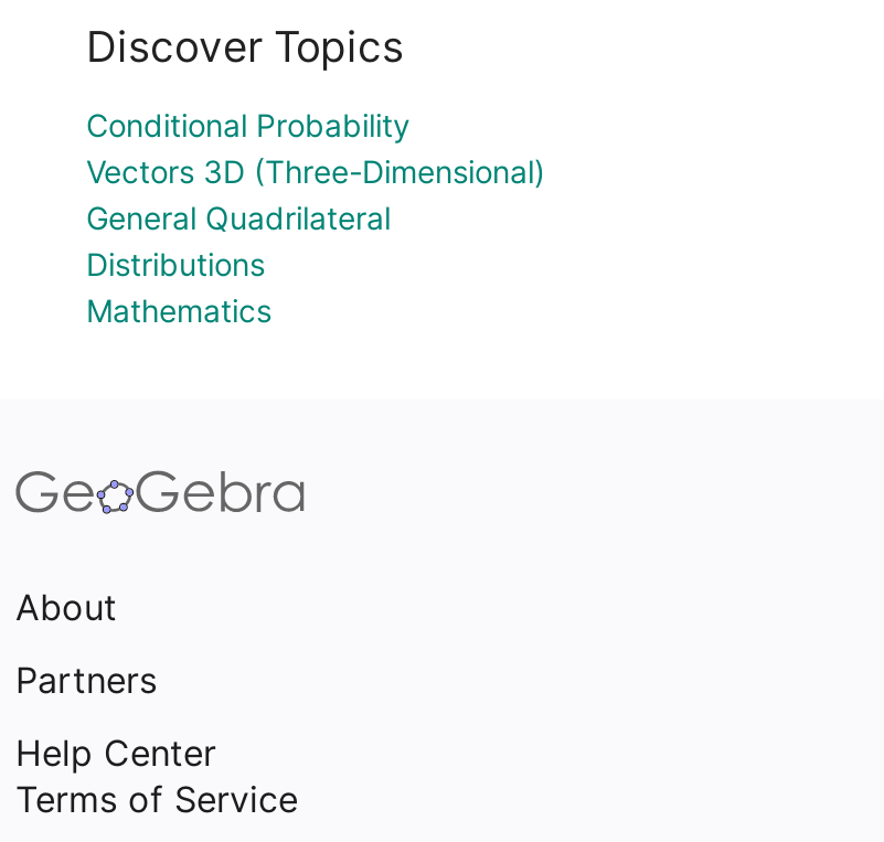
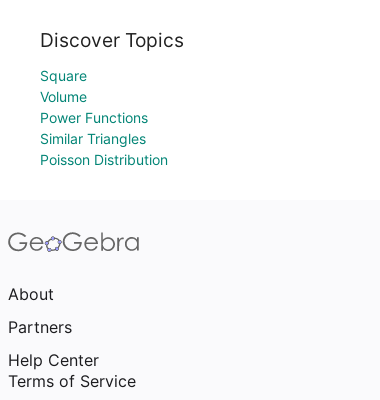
[86,106,545,329] Conditional Probability | Vectors 3D (Three-Dimensional) | General Quadrilateral | Distributions | Mathematics -> [40,67,168,168] Square | Volume | Power Functions | Similar Triangles | Poisson Distribution

